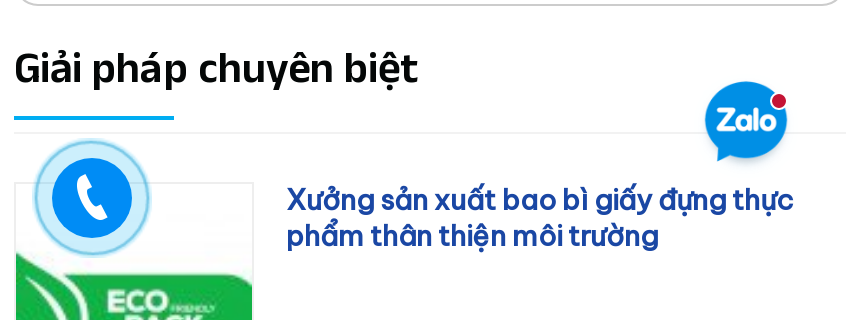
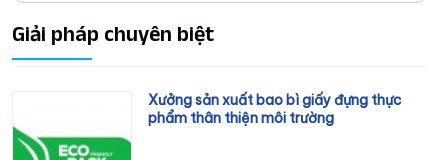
[702,80,790,162] [image] -> none
[32,138,152,258] [image] -> none

